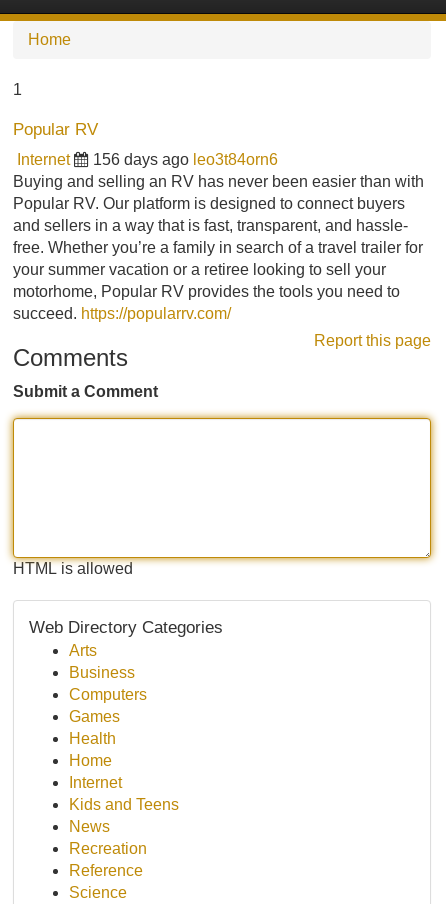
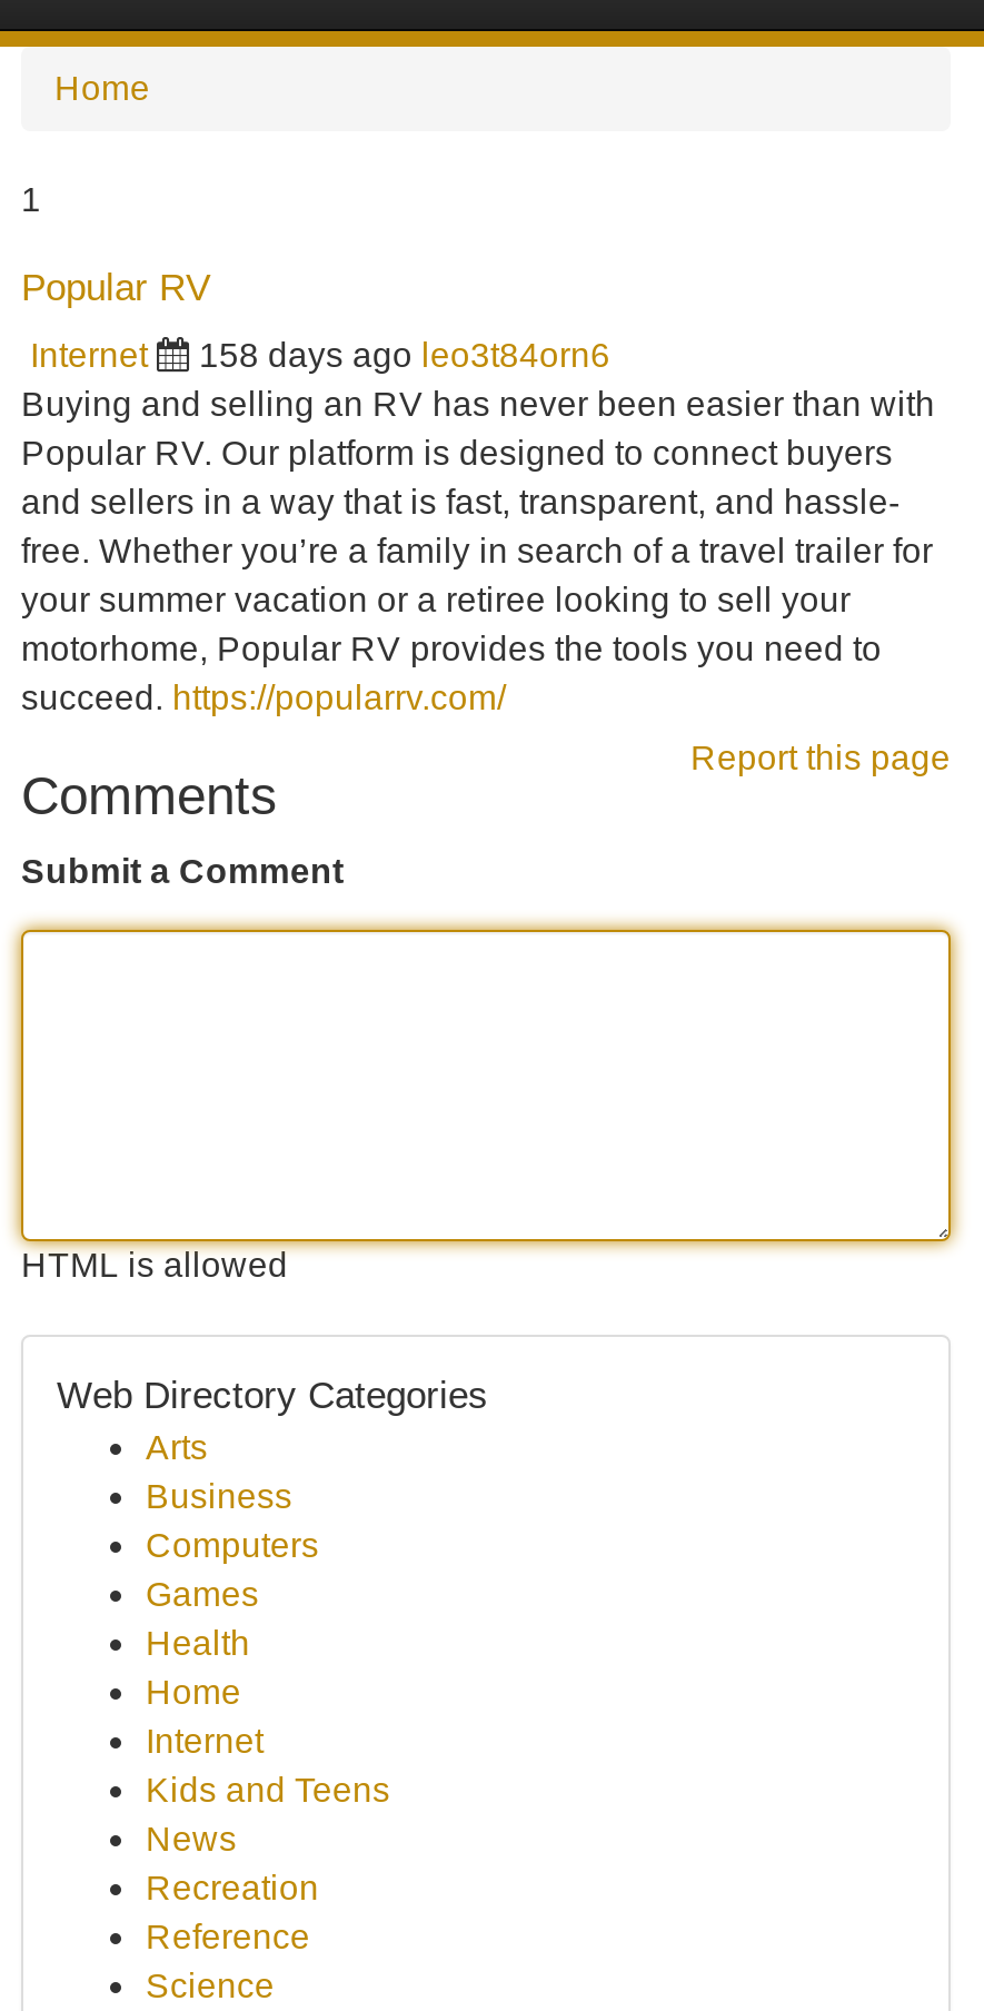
[93,151,278,168] 156 days ago leo3t84orn6 -> [199,336,610,374] 158 days ago leo3t84orn6

